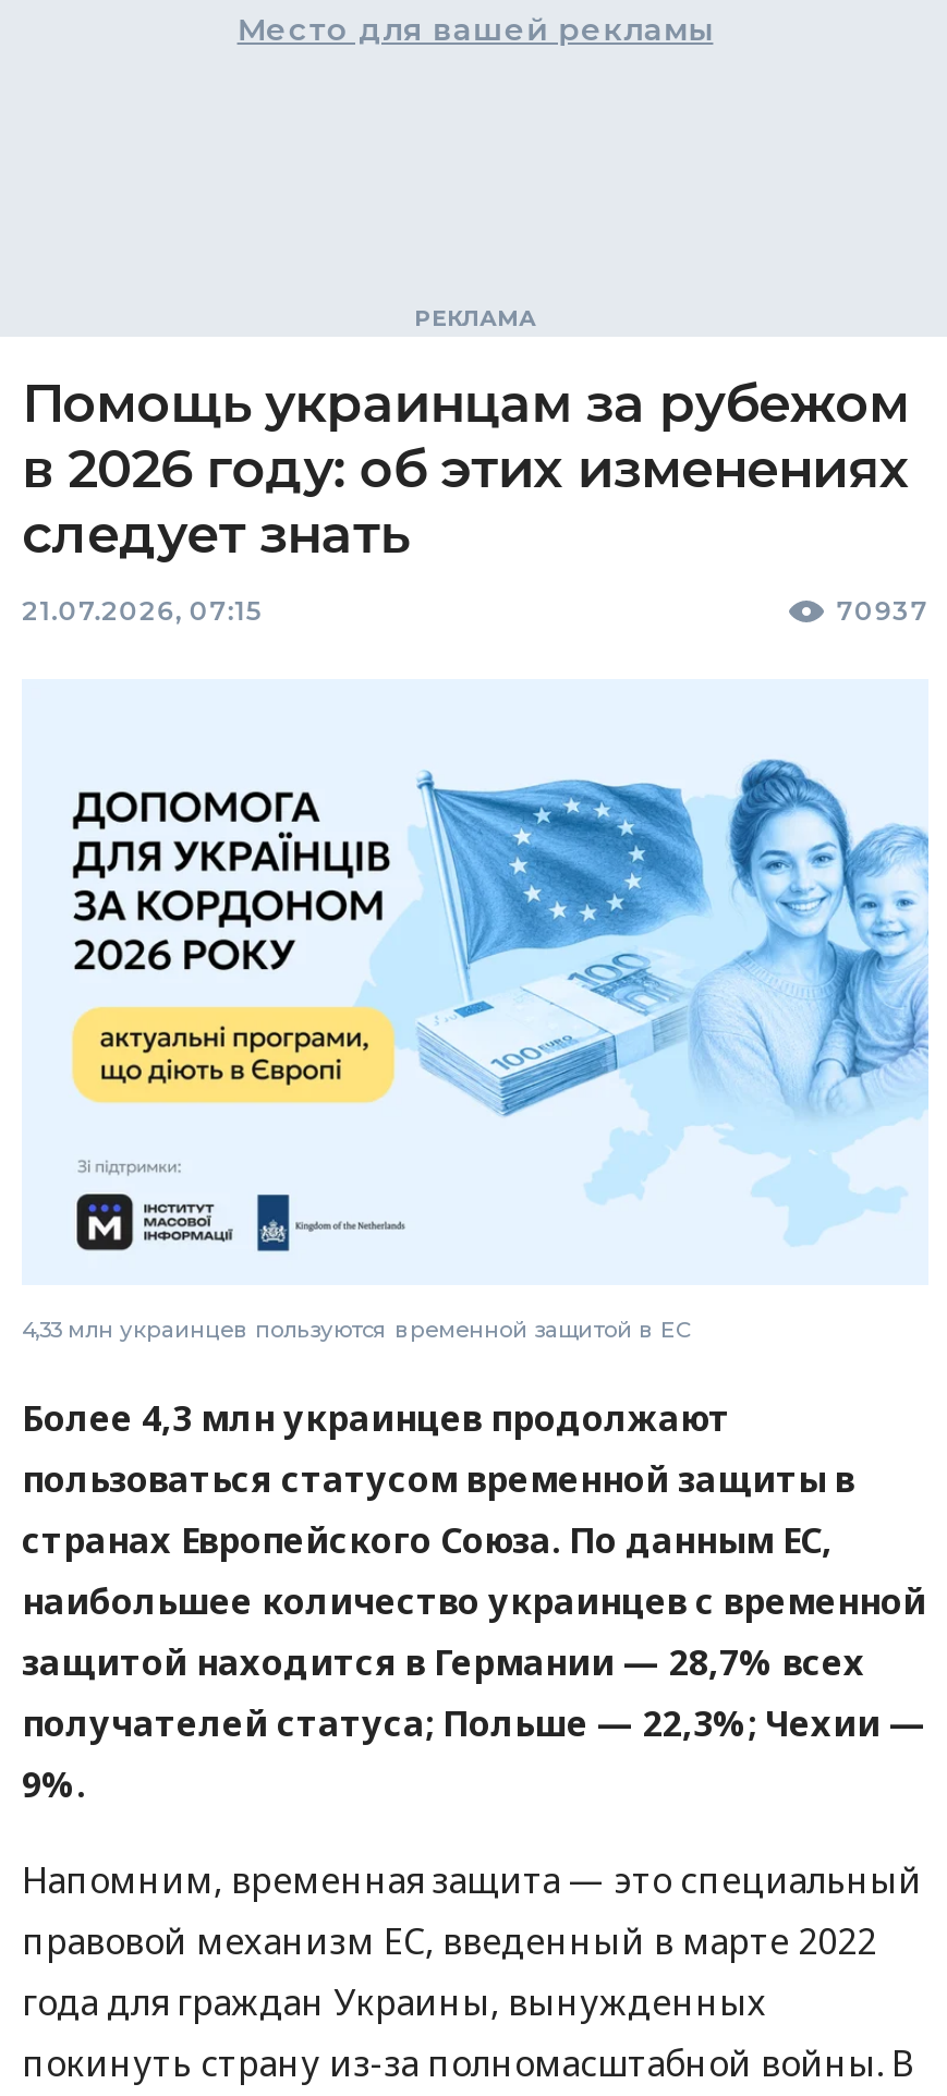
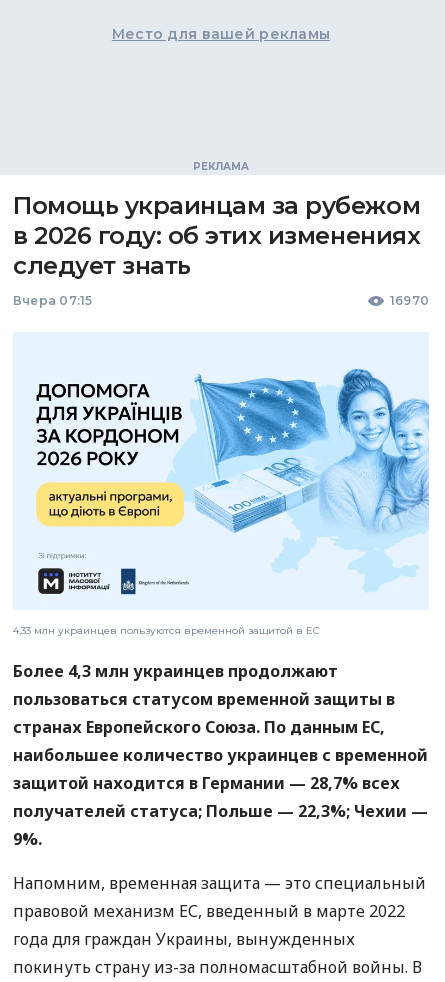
[22,595,928,628] 21.07.2026, 07:15 | 70937 -> [13,293,429,308] Вчера 07:15 | 16970

